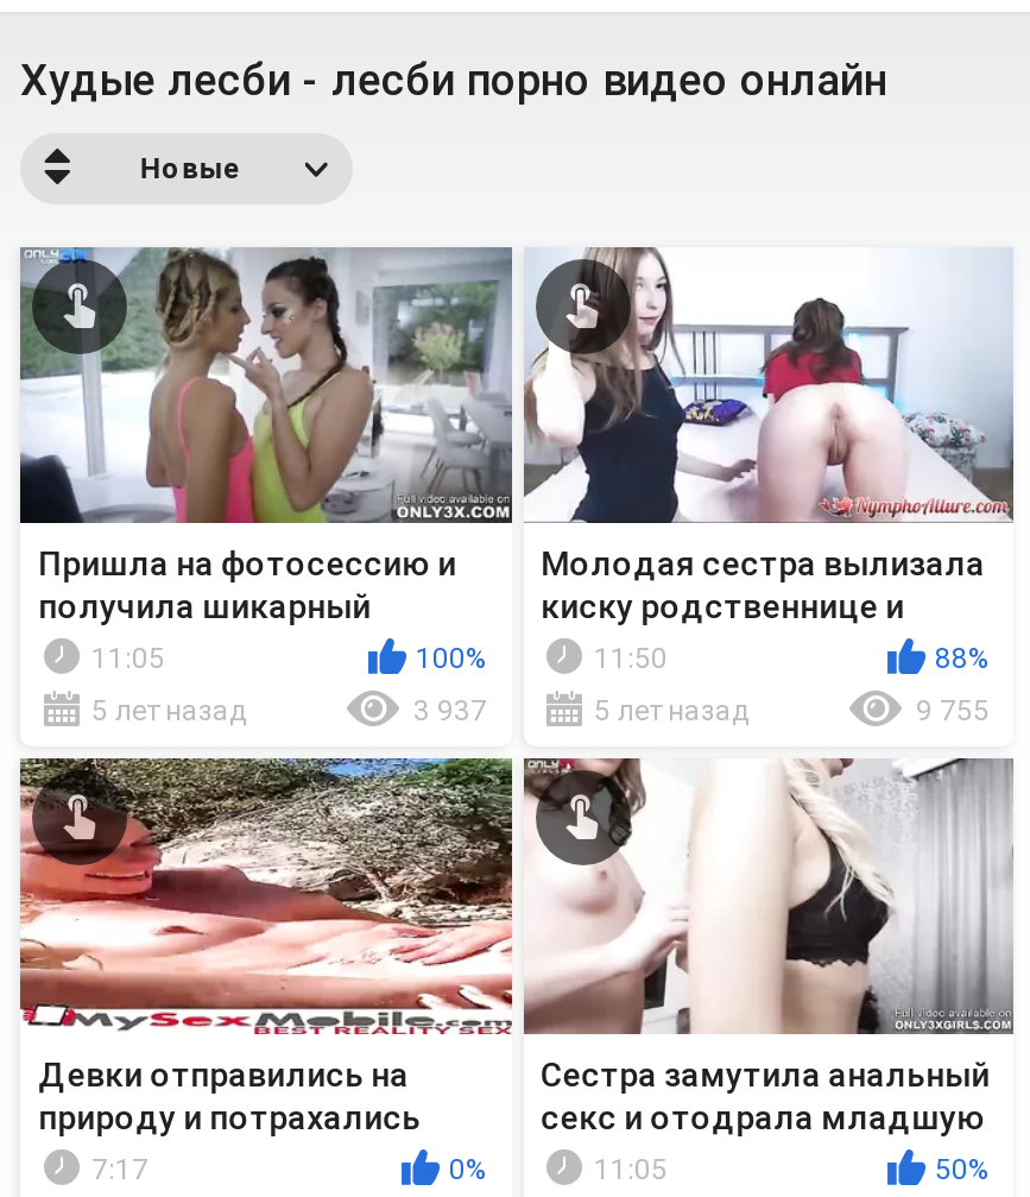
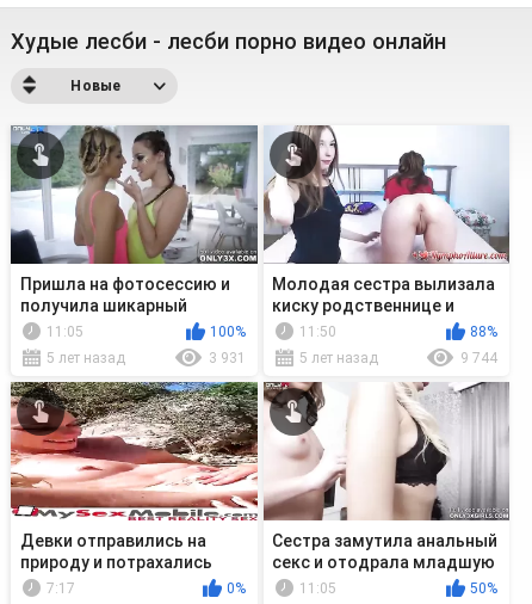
[413,694,487,727] 3 937 -> [208,350,245,366] 3 931
[916,694,990,727] 9 755 -> [460,350,497,366] 9 744

